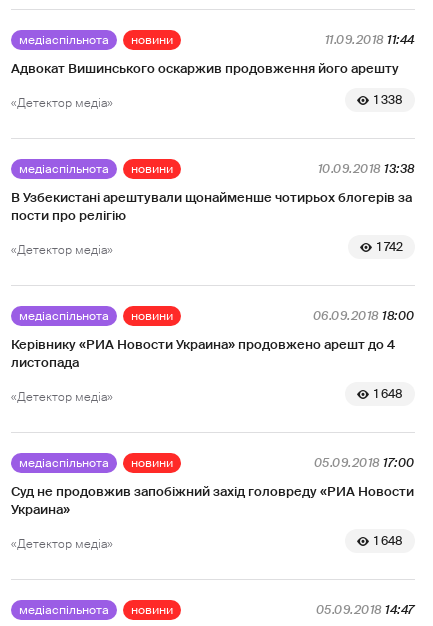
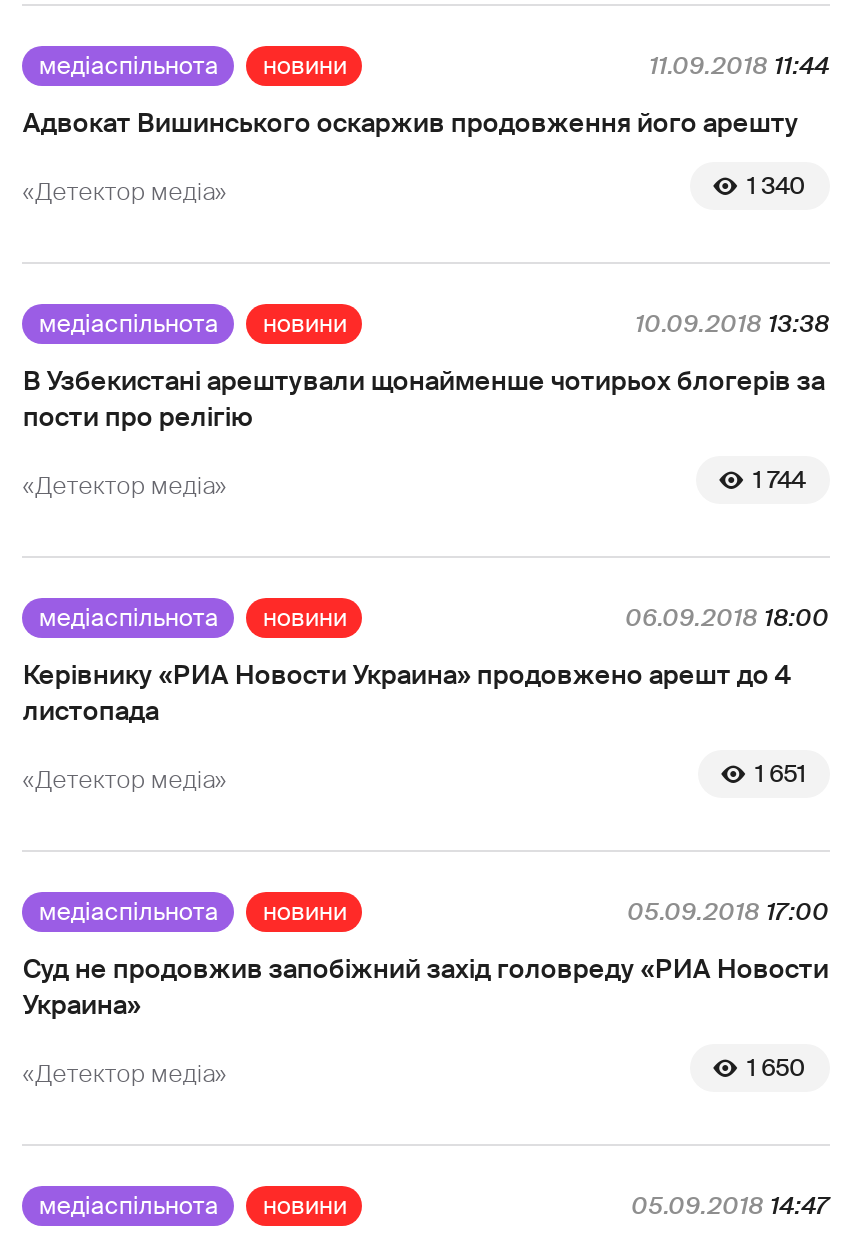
[374,92,403,108] 1 338 -> [747,170,805,202] 1 340
[377,239,403,255] 1 742 -> [753,464,805,496] 1 744
[374,386,403,402] 1 648 -> [755,758,805,790] 1 651
[374,533,403,549] 1 648 -> [747,1052,805,1084] 1 650

